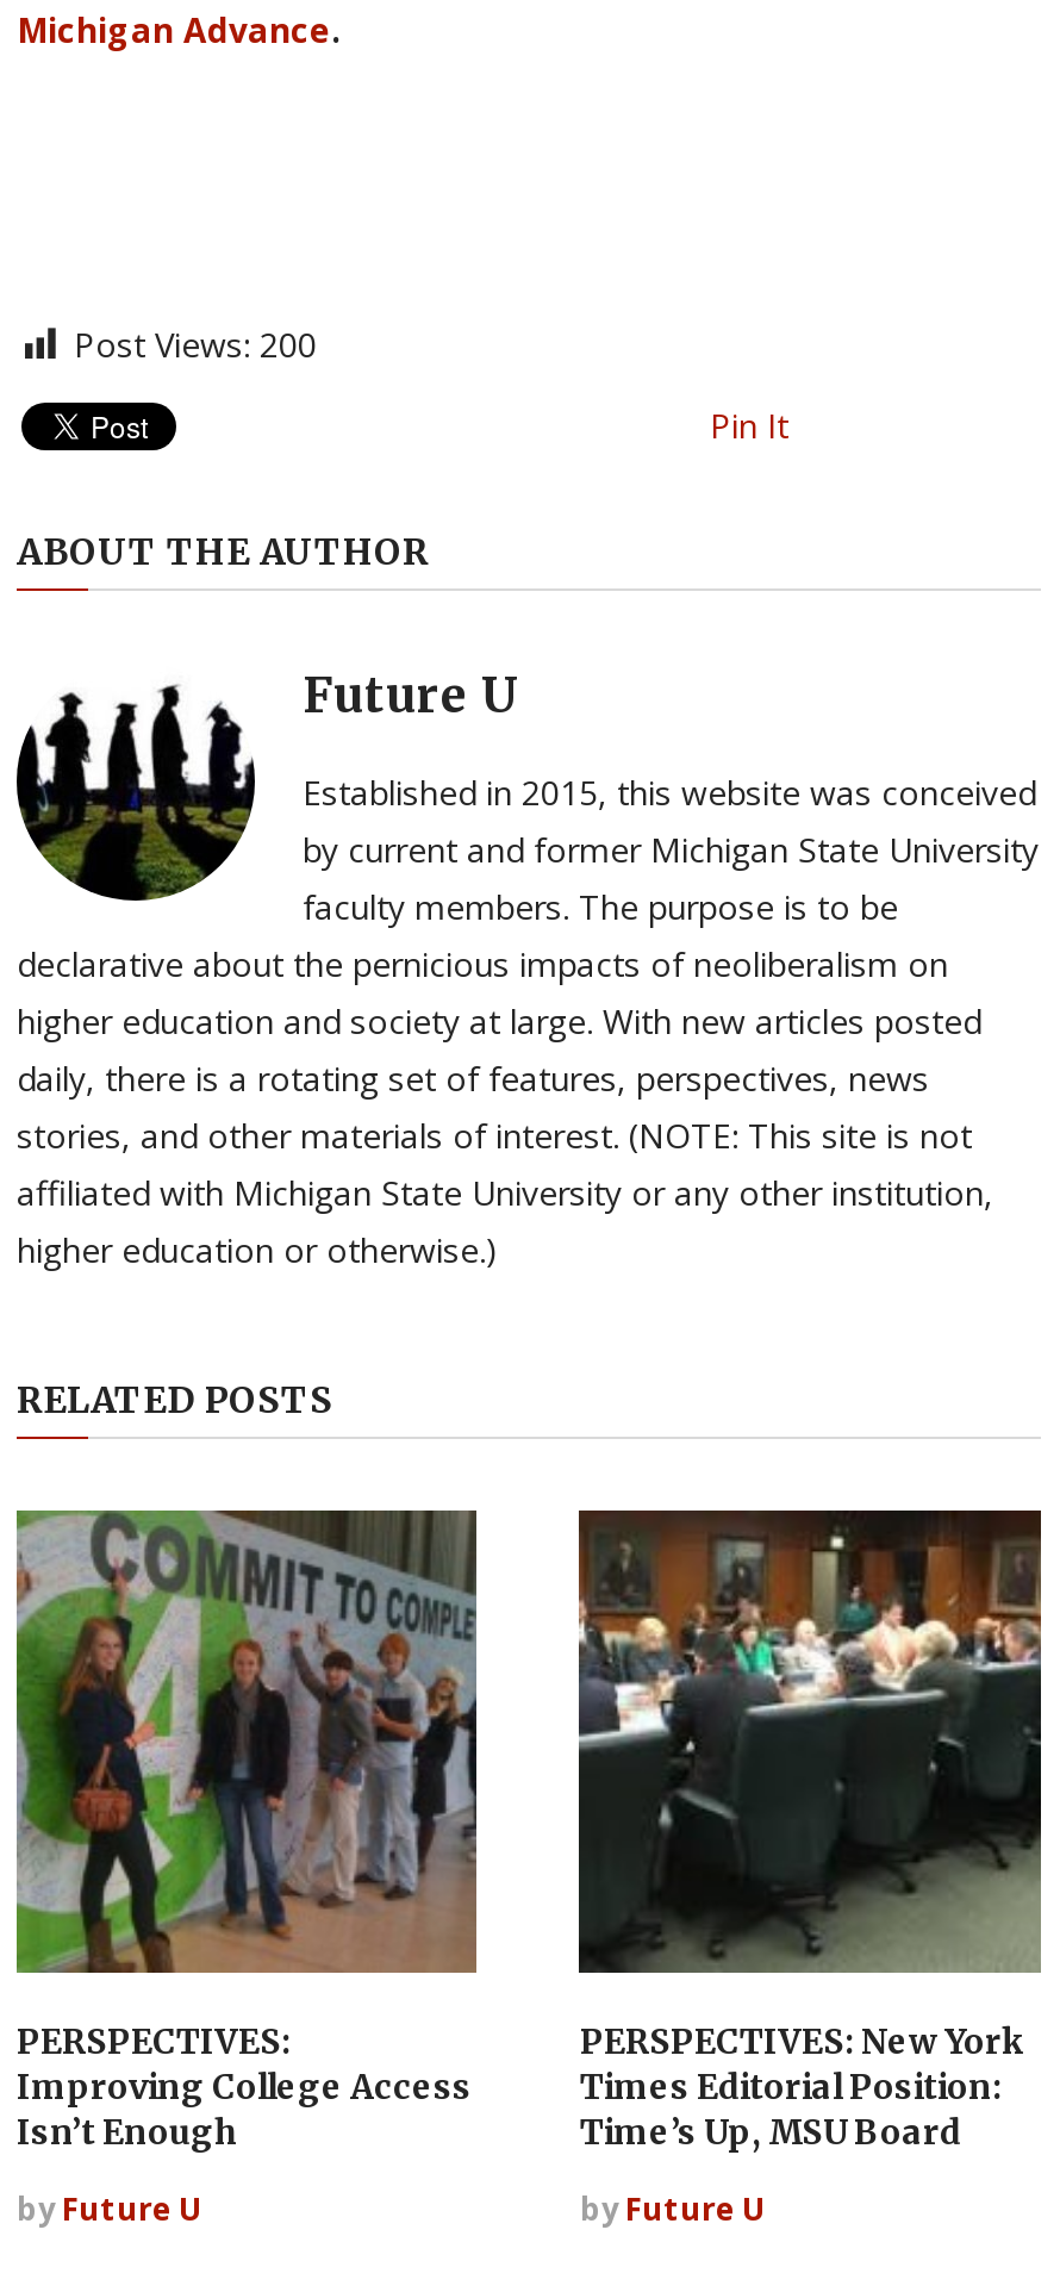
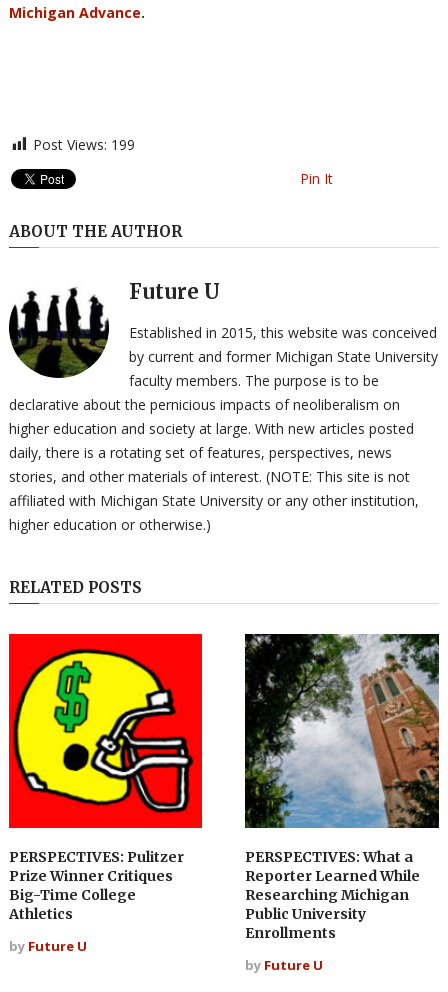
[74,322,317,367] Post Views: 200 -> [33,135,135,154] Post Views: 199
[14,1508,479,2153] [image] | PERSPECTIVES: | Improving College Access | Isn’t Enough -> [8,633,203,922] [image] | PERSPECTIVES: Pulitzer | Prize Winner Critiques | Big-Time College | Athletics
[579,1508,1043,2153] [image] | PERSPECTIVES: New York | Times Editorial Position: | Time’s Up, MSU Board -> [245,634,440,941] [image] | PERSPECTIVES: What a | Reporter Learned While | Researching Michigan | Public University | Enrollments

